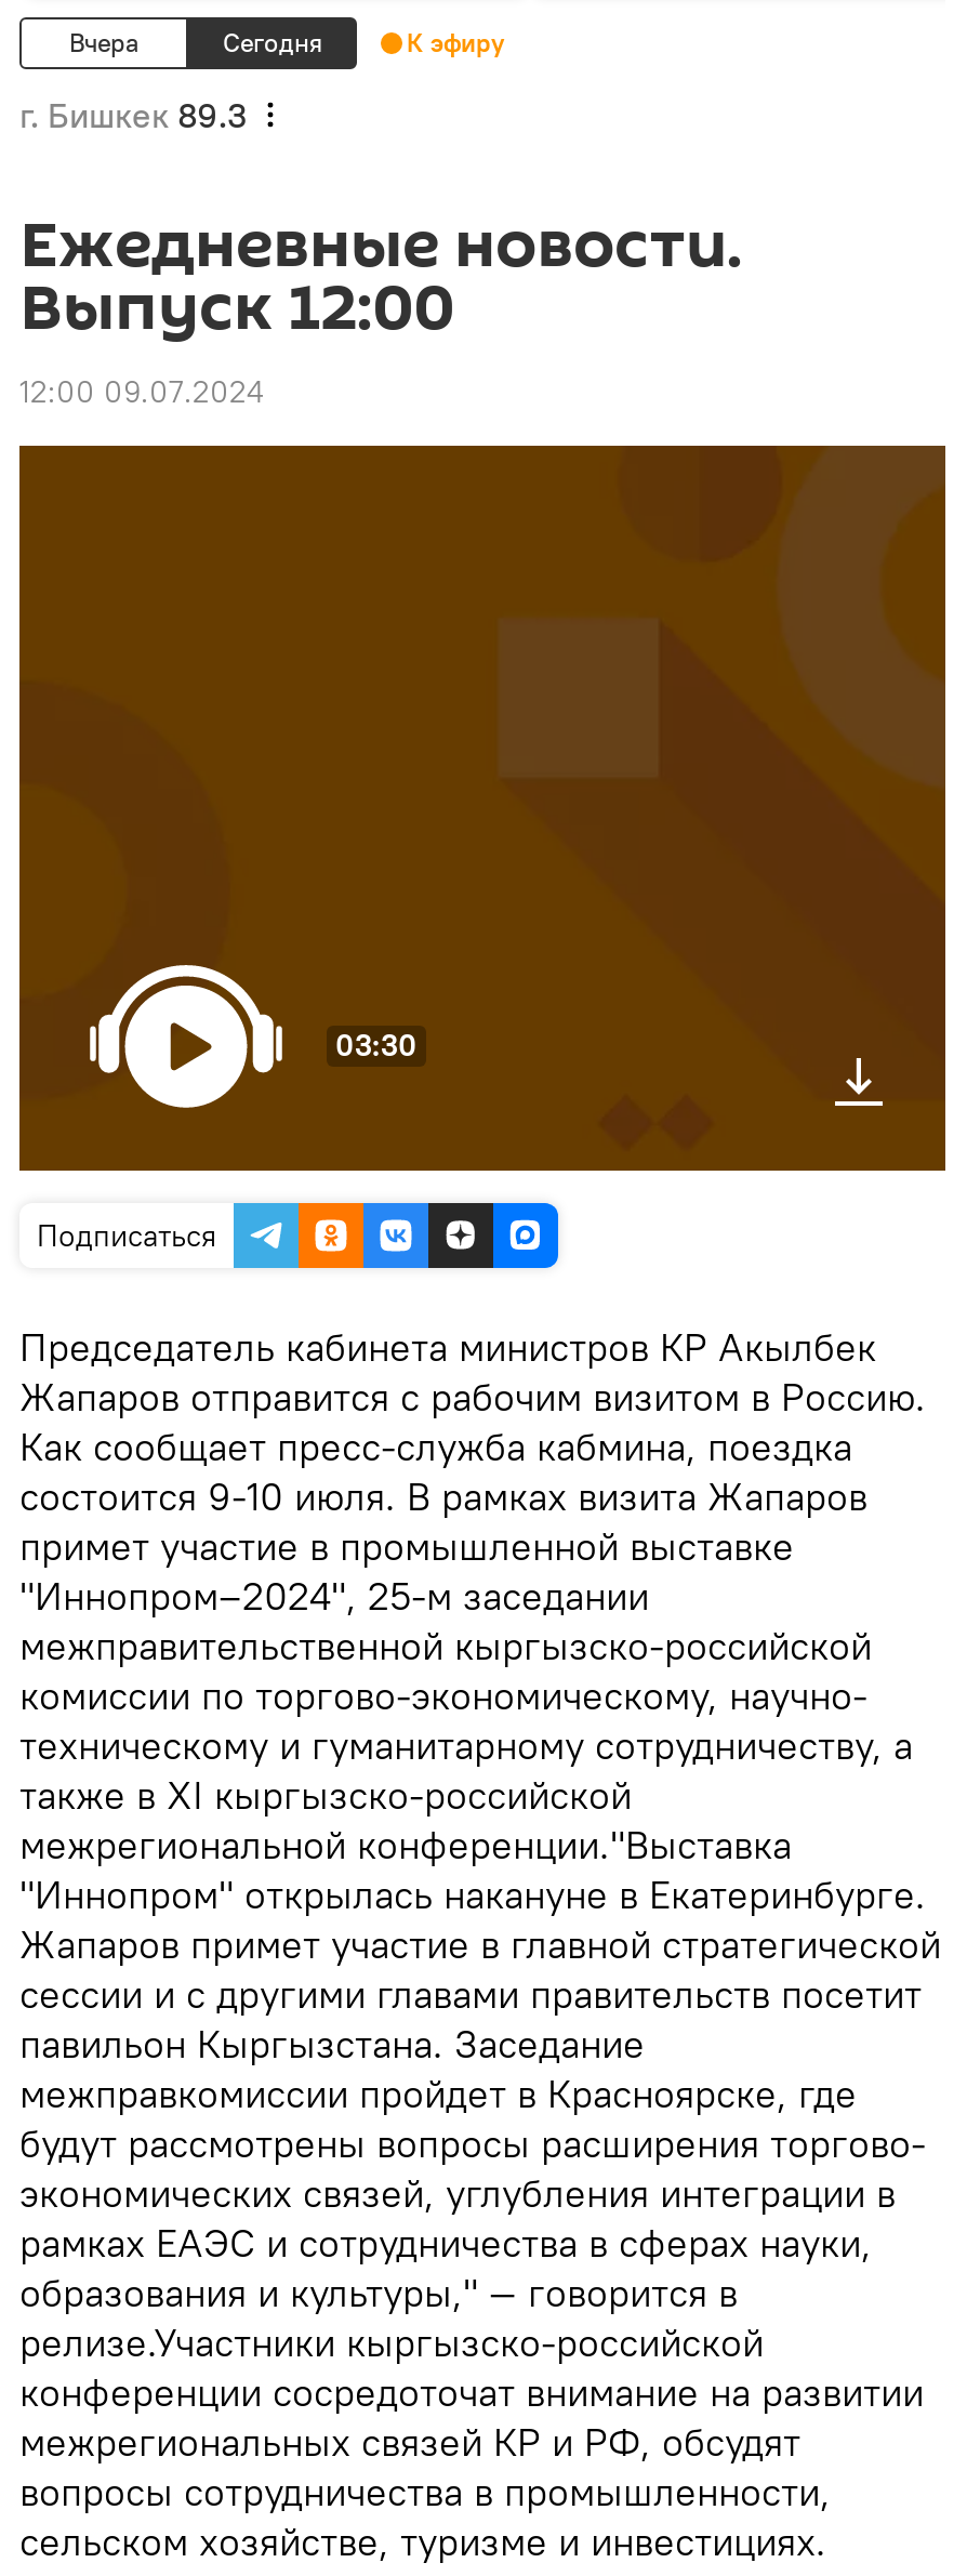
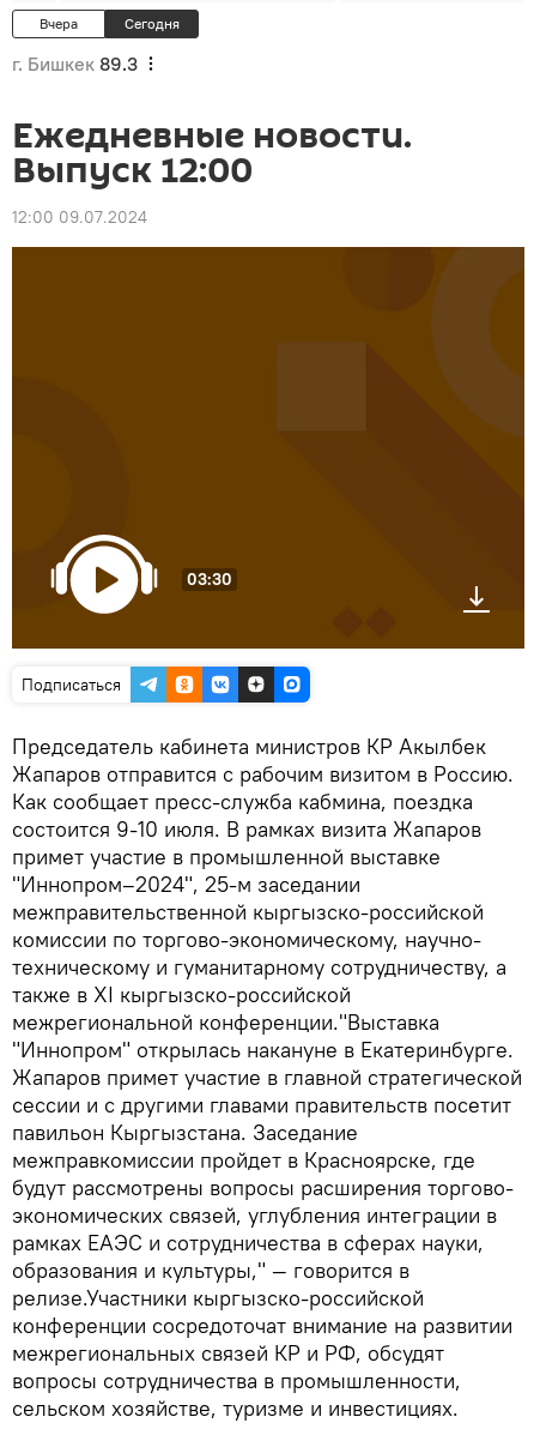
[407,26,504,58] К эфиру -> none

